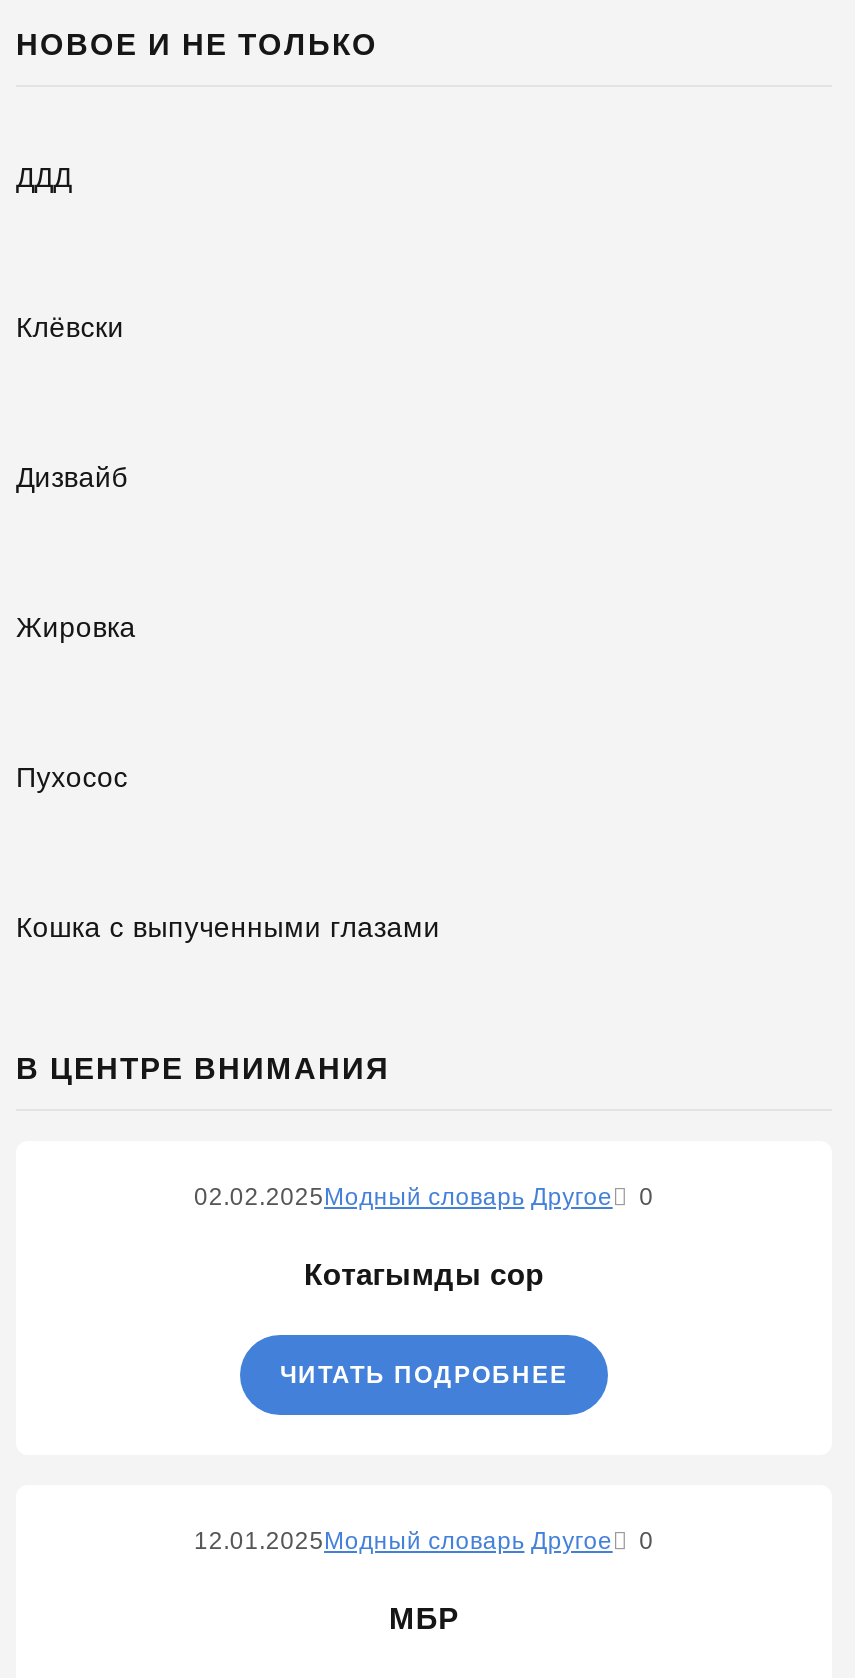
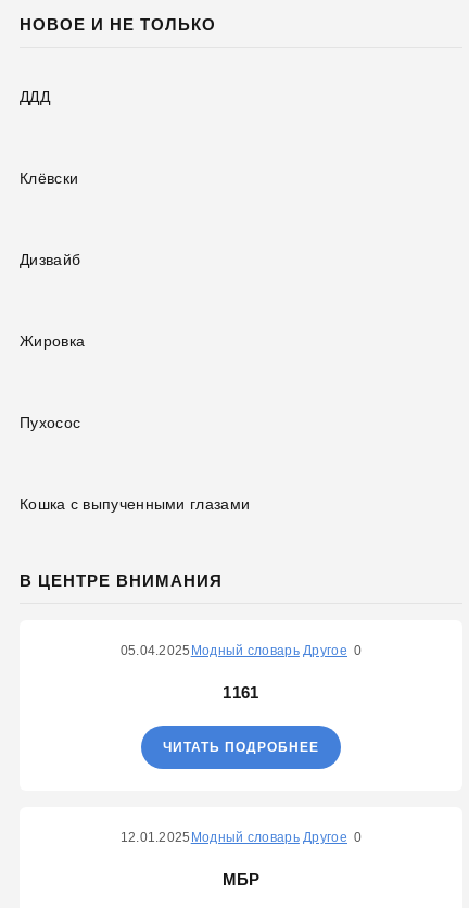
[194,1183,654,1211] 02.02.2025Модный словарь Другое | 0 -> [120,643,362,658] 05.04.2025 Модный словарь Другое 0
[304,1257,544,1291] Котагымды сор -> [223,683,259,702] 1161

